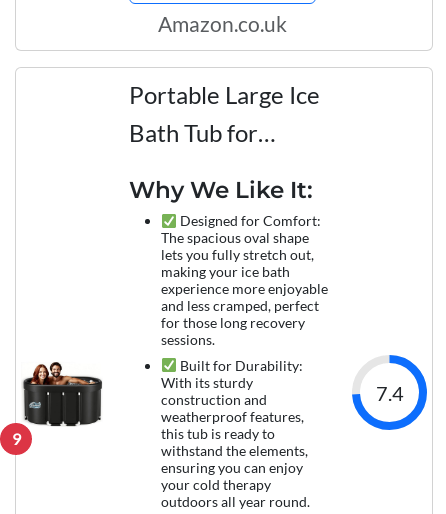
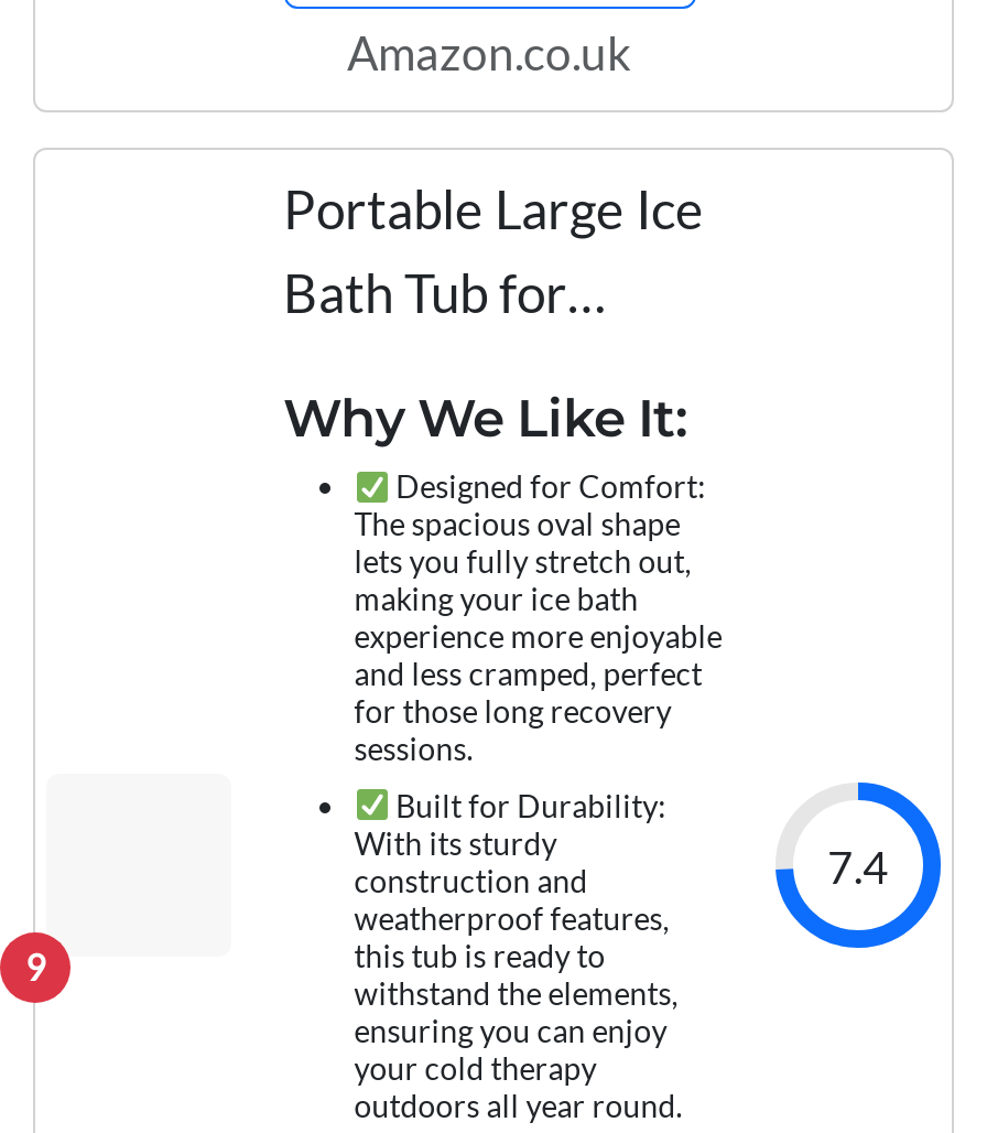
[22,361,103,427] [image] -> none

